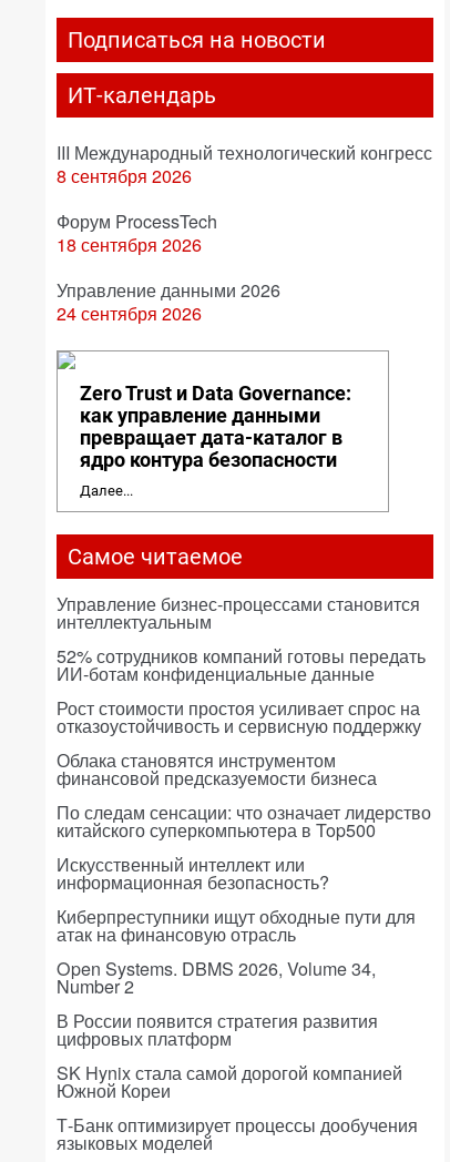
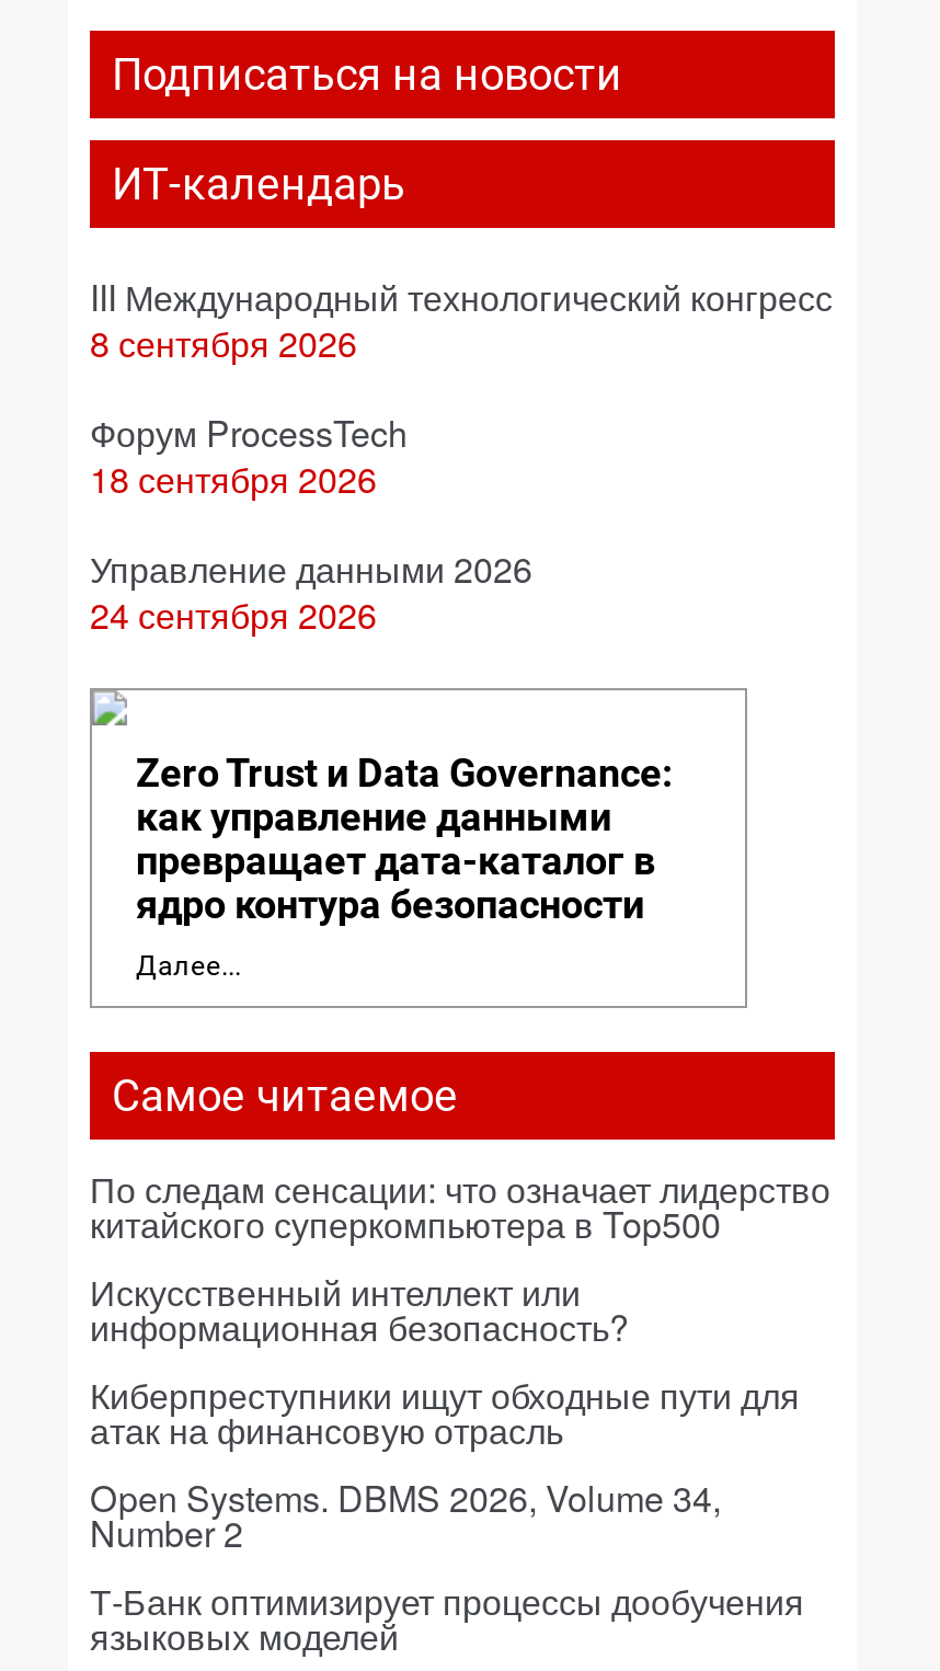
[57,591,426,791] Управление бизнес-процессами становится | интеллектуальным | 52% сотрудников компаний готовы передать | ИИ-ботам конфиденциальные данные | Рост стоимости простоя усиливает спрос на | отказоустойчивость и сервисную поддержку | Облака становятся инструментом | финансовой предсказуемости бизнеса -> none
[57,1008,402,1103] В России появится стратегия развития | цифровых платформ | SK Hynix стала самой дорогой компанией | Южной Кореи -> none

